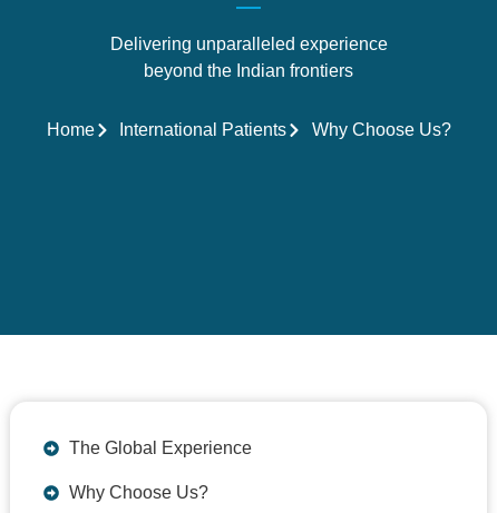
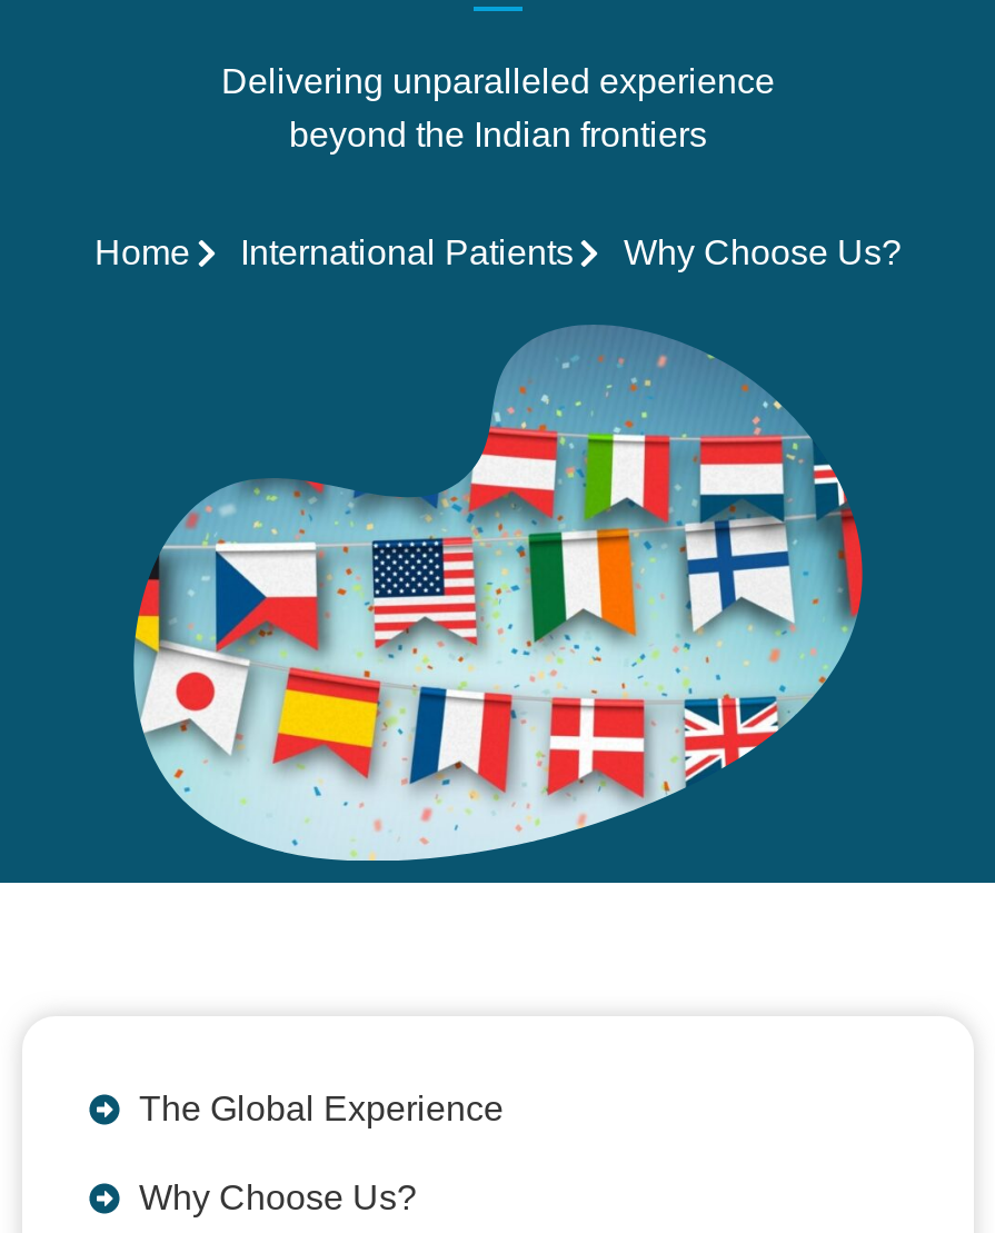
none -> [131,325,865,863] [image]

